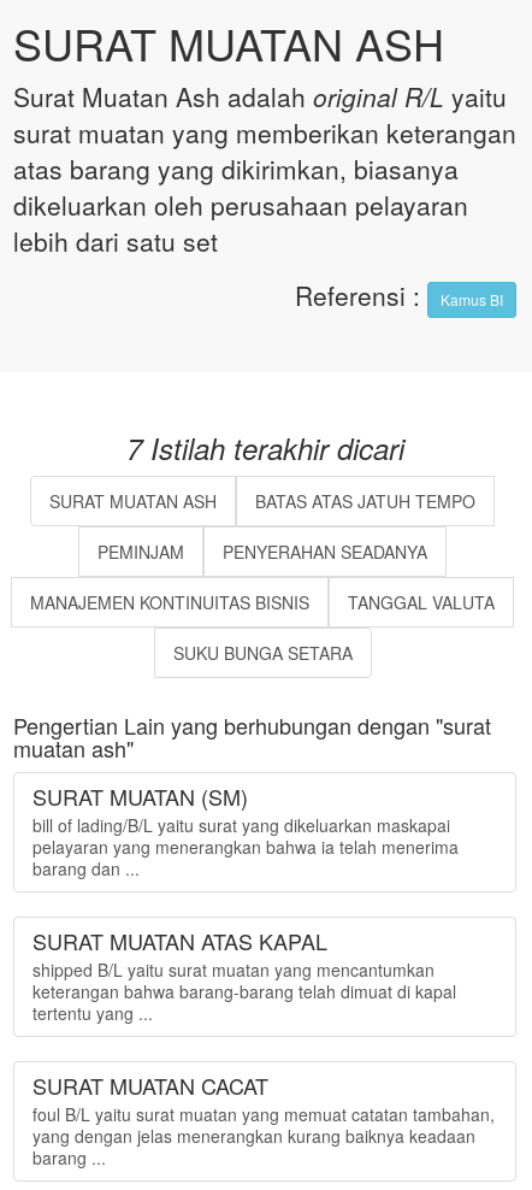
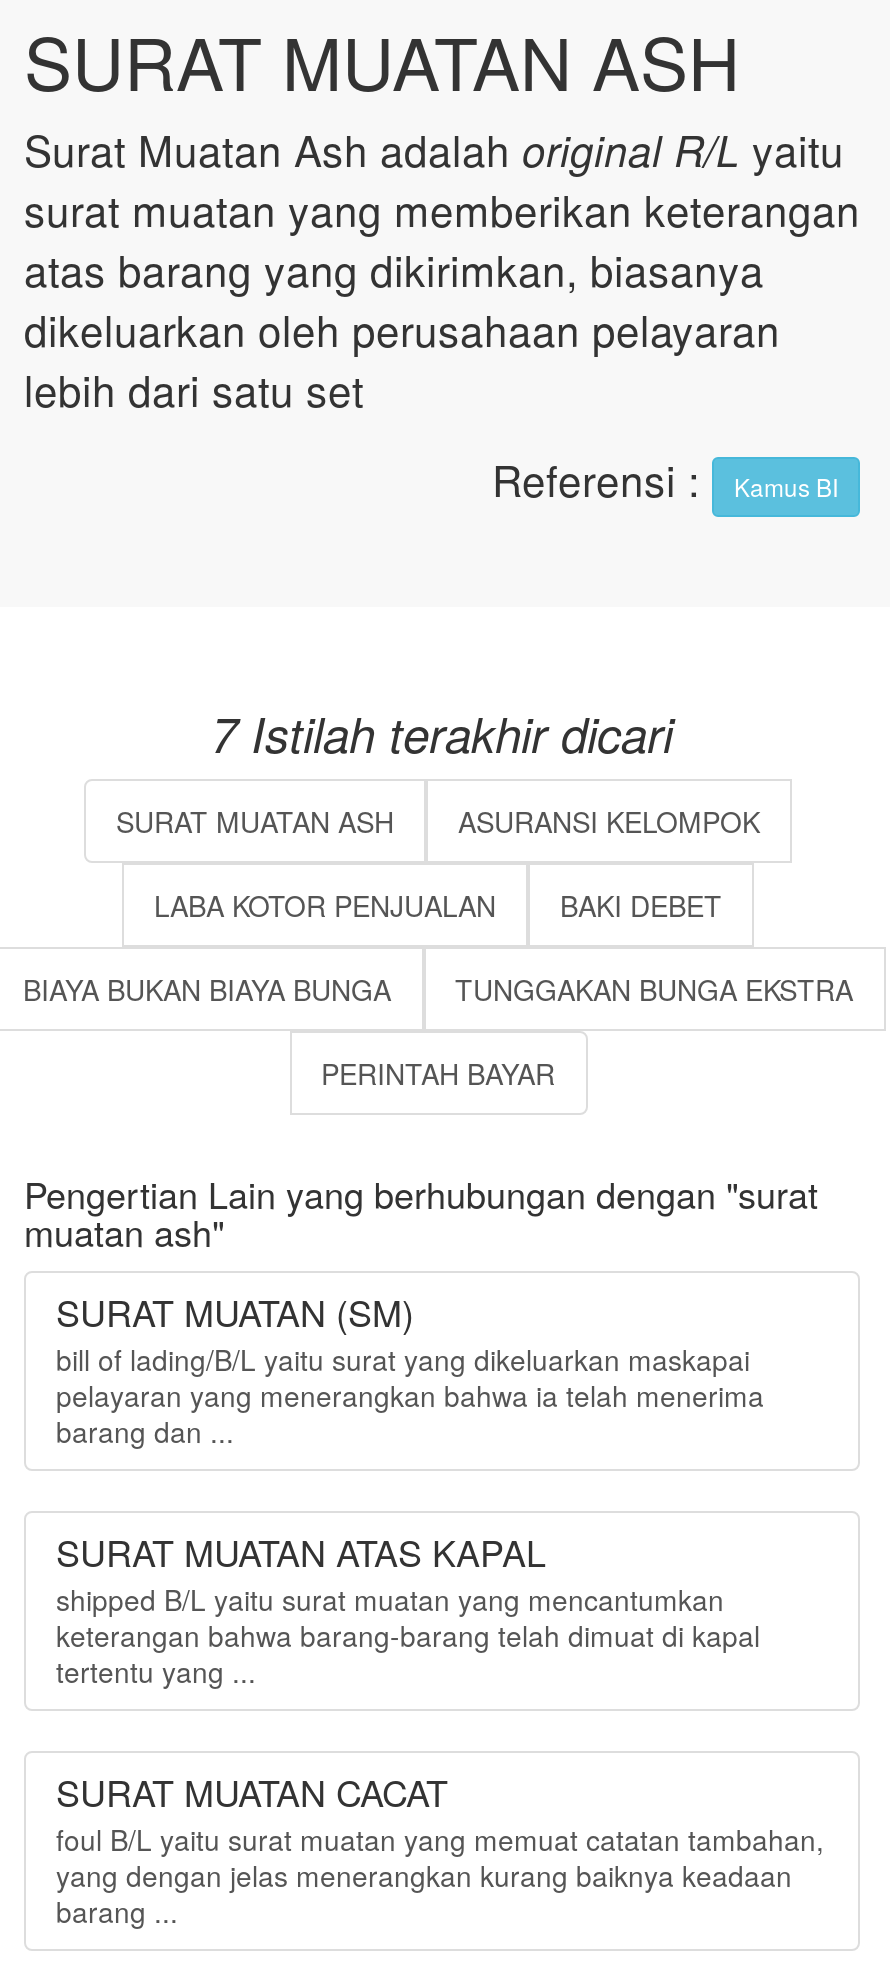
[255,489,475,513] BATAS ATAS JATUH TEMPO -> [458,801,760,841] ASURANSI KELOMPOK
[97,540,427,564] PEMINJAM | PENYERAHAN SEADANYA -> [154,885,722,925] LABA KOTOR PENJUALAN | BAKI DEBET
[30,590,495,614] MANAJEMEN KONTINUITAS BISNIS | TANGGAL VALUTA -> [23,969,853,1009] BIAYA BUKAN BIAYA BUNGA | TUNGGAKAN BUNGA EKSTRA
[173,641,352,665] SUKU BUNGA SETARA -> [321,1053,555,1093] PERINTAH BAYAR

